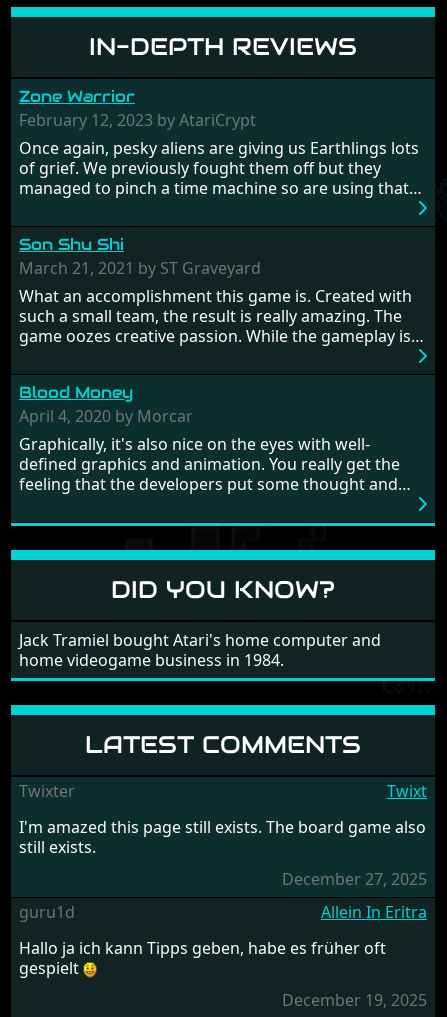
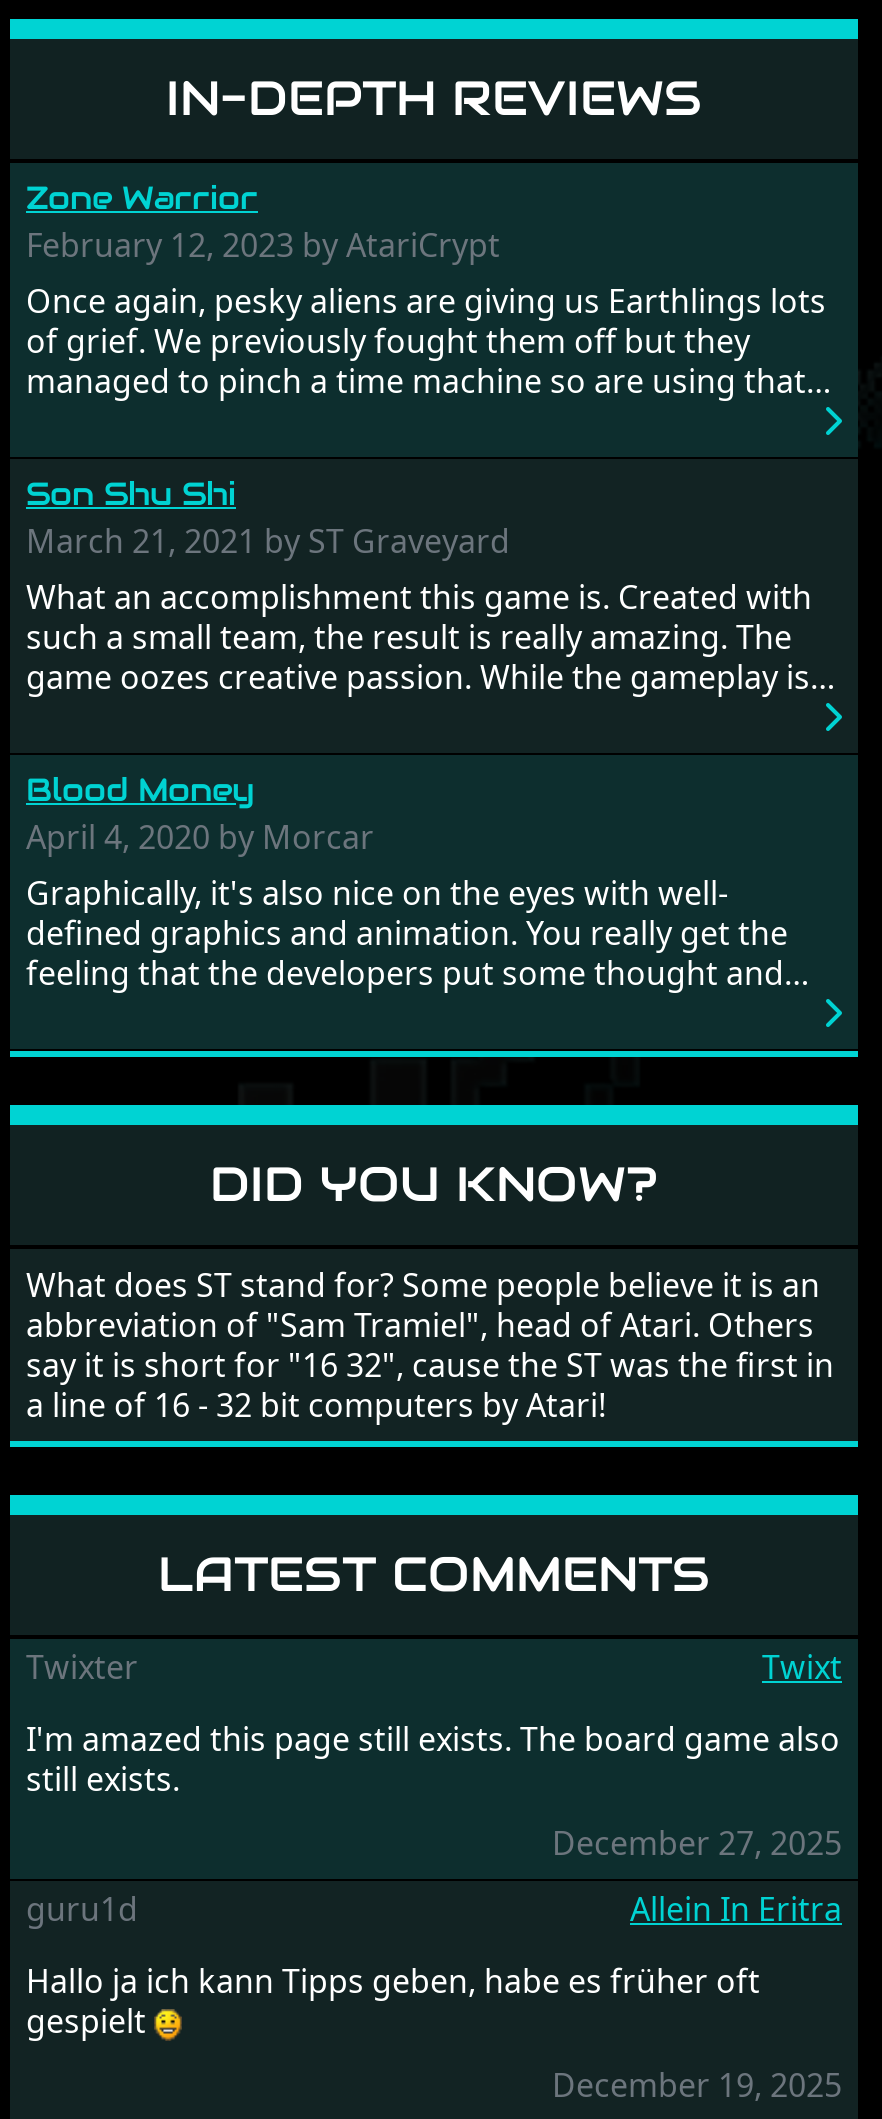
[19,629,381,671] Jack Tramiel bought Atari's home computer and | home videogame business in 1984. -> [26,1263,834,1427] What does ST stand for? Some people believe it is an | abbreviation of "Sam Tramiel", head of Atari. Others | say it is short for "16 32", cause the ST was the first in | a line of 16 - 32 bit computers by Atari!

